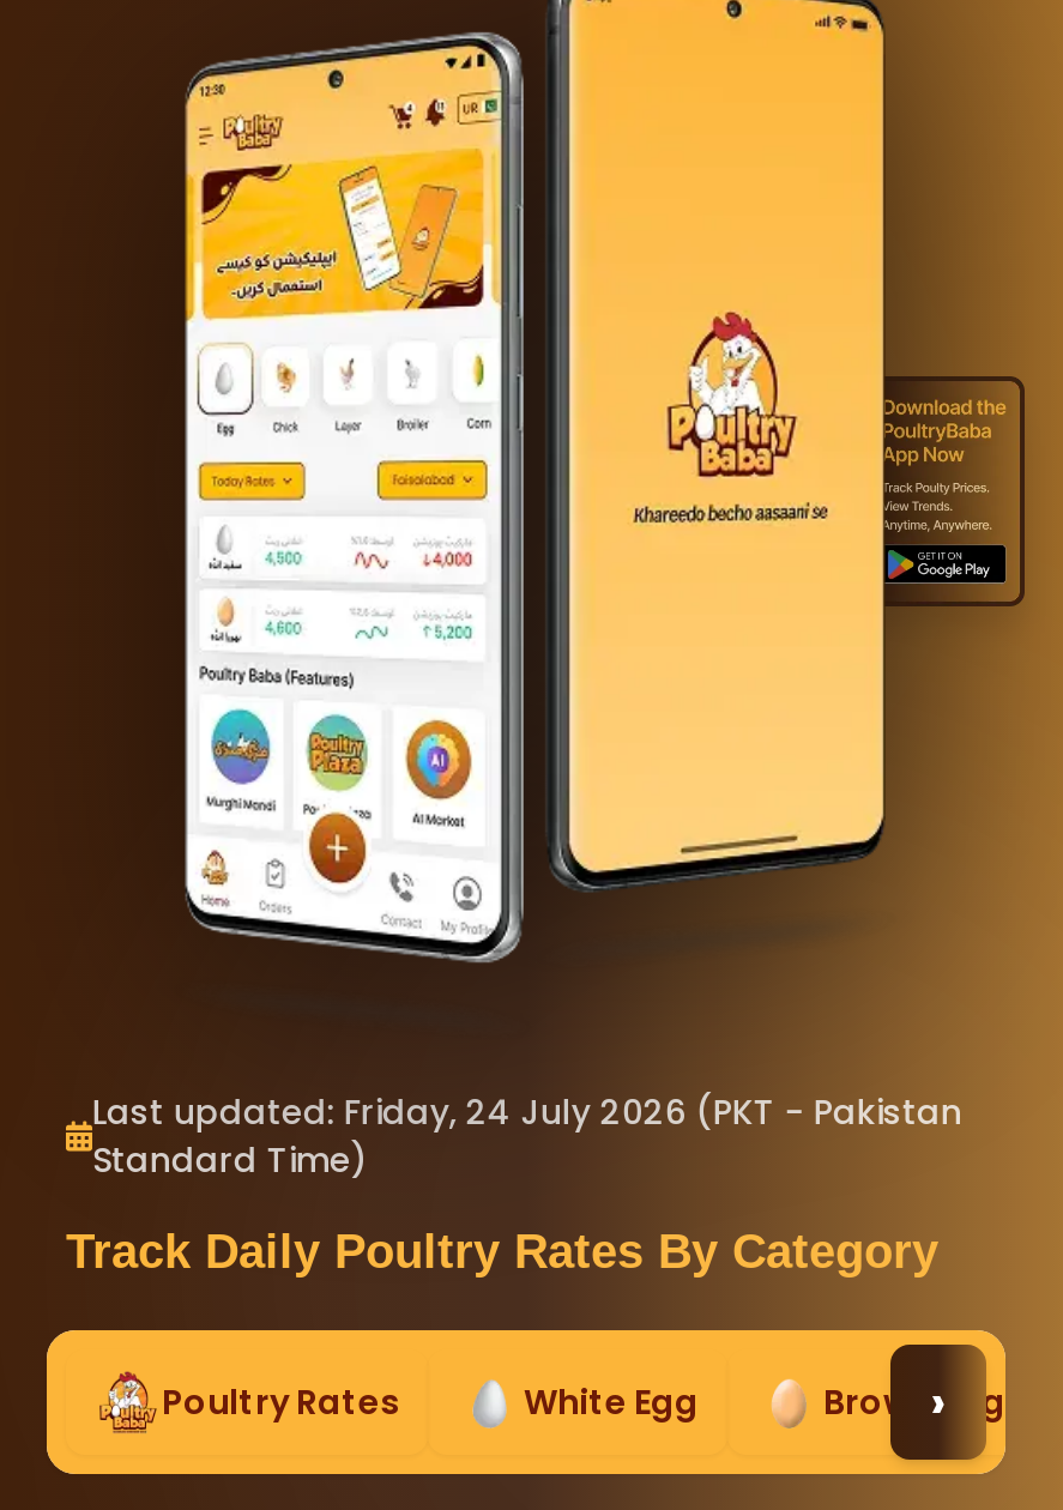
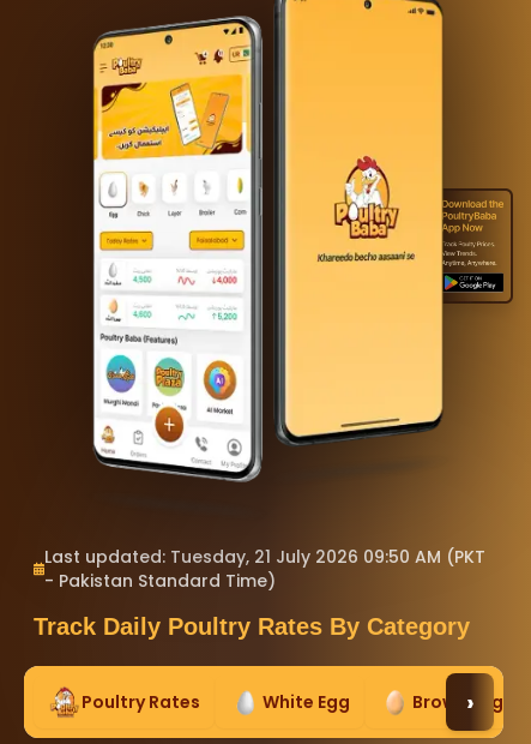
[92,1088,962,1184] Last updated: Friday, 24 July 2026 (PKT - Pakistan | Standard Time) -> [45,545,486,593] Last updated: Tuesday, 21 July 2026 09:50 AM (PKT | - Pakistan Standard Time)

